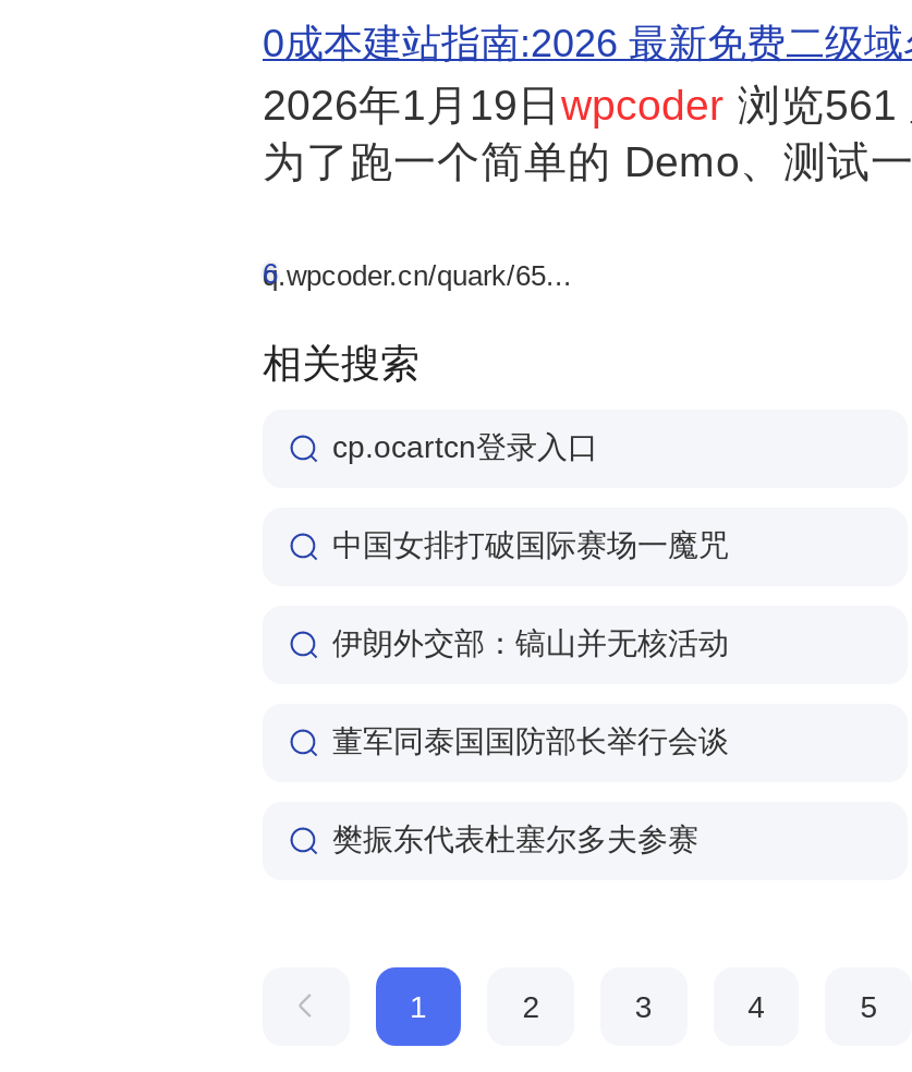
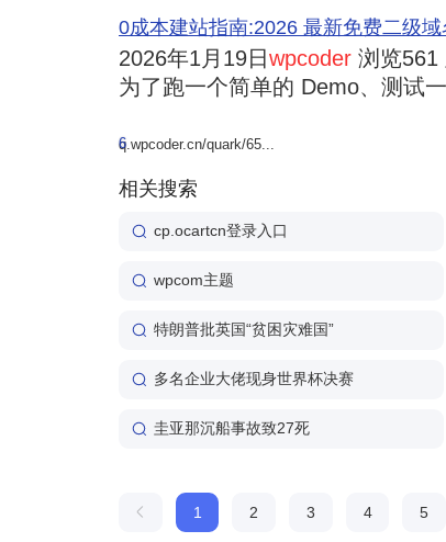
[332,527,729,562] 中国女排打破国际赛场一魔咒 -> [154,271,234,289] wpcom主题
[332,625,729,660] 伊朗外交部：镐山并无核活动 -> [154,320,334,338] 特朗普批英国“贫困灾难国”
[332,723,729,758] 董军同泰国国防部长举行会谈 -> [154,370,354,387] 多名企业大佬现身世界杯决赛
[332,821,698,856] 樊振东代表杜塞尔多夫参赛 -> [154,419,310,437] 圭亚那沉船事故致27死

